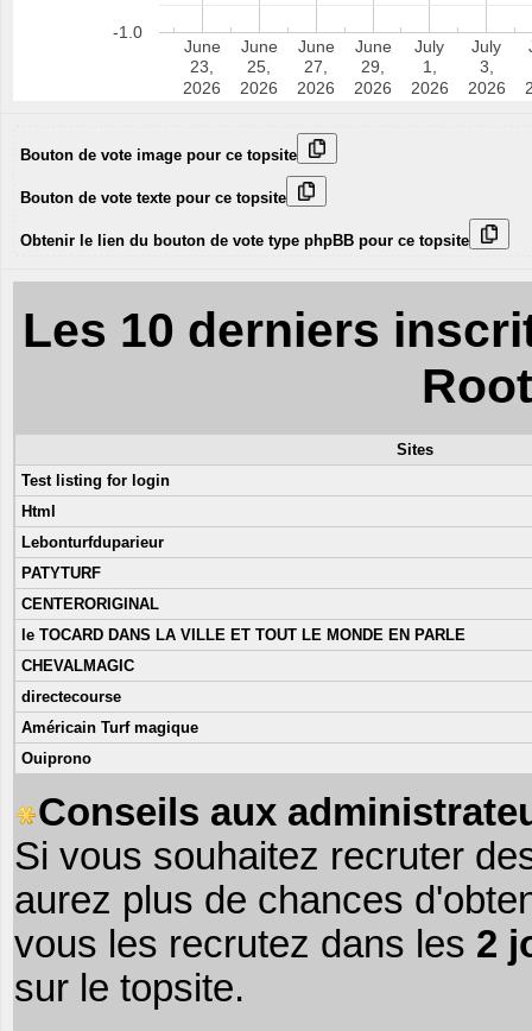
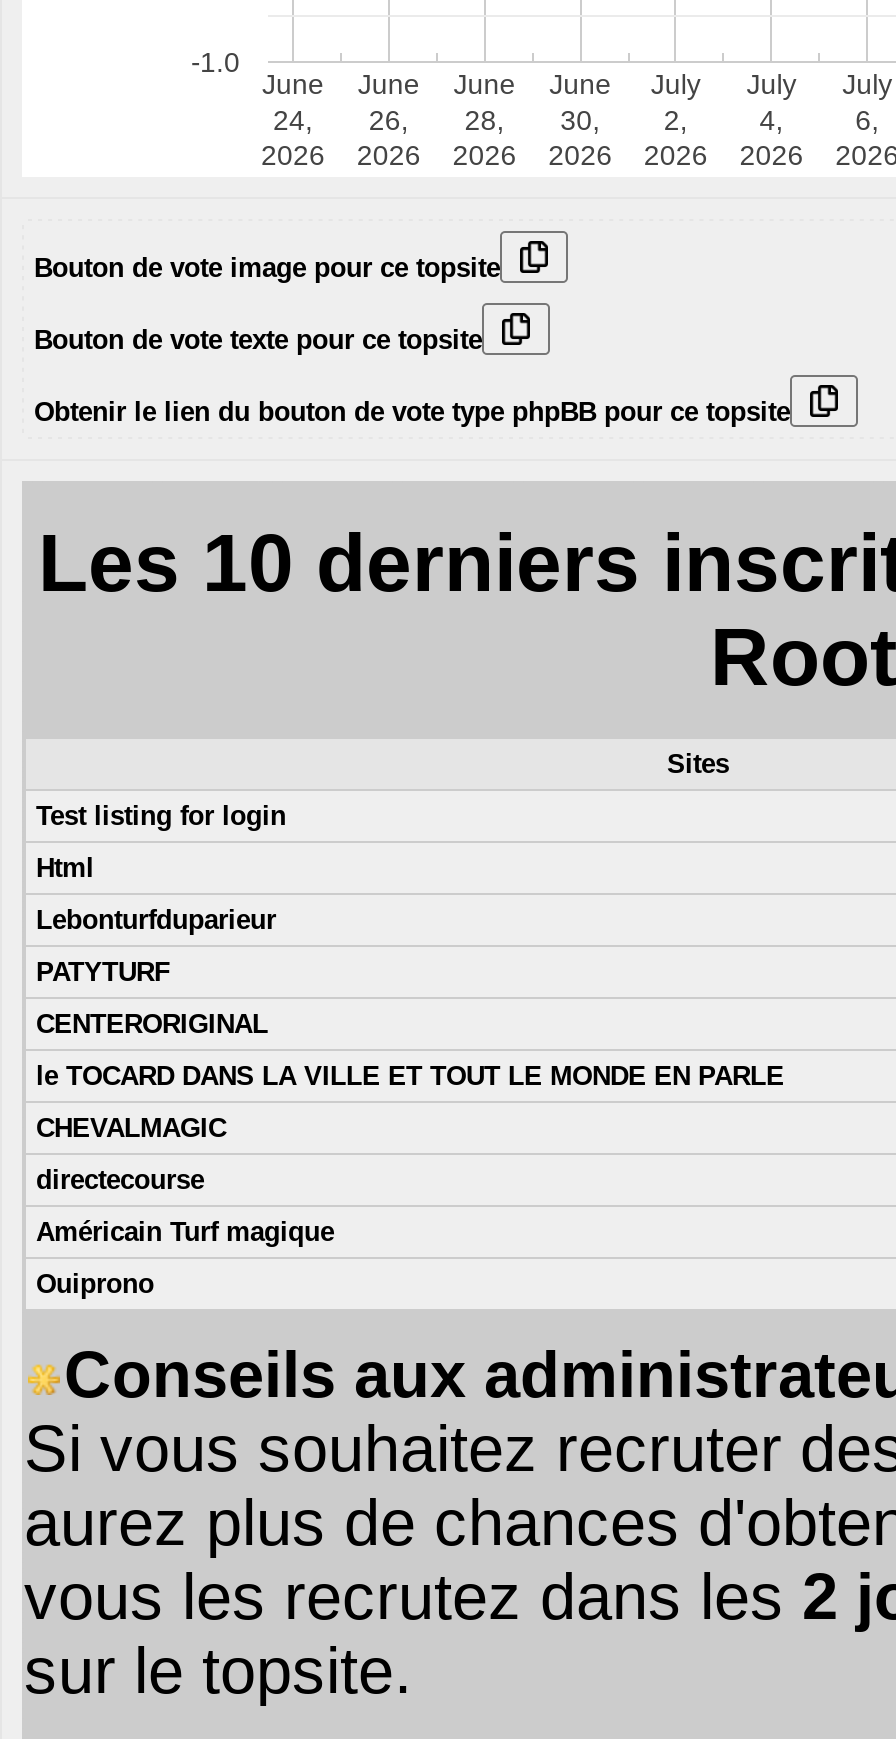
[190,57,214,76] 23, -> [273,105,313,136] 24,
[247,57,271,76] 25, -> [369,105,409,136] 26,
[304,57,328,76] 27, -> [464,105,504,136] 28,
[361,57,385,76] 29, -> [560,105,600,136] 30,
[423,57,437,76] 1, -> [664,105,688,136] 2,
[479,57,494,76] 3, -> [760,105,784,136] 4,
none -> [855,105,879,136] 6,

